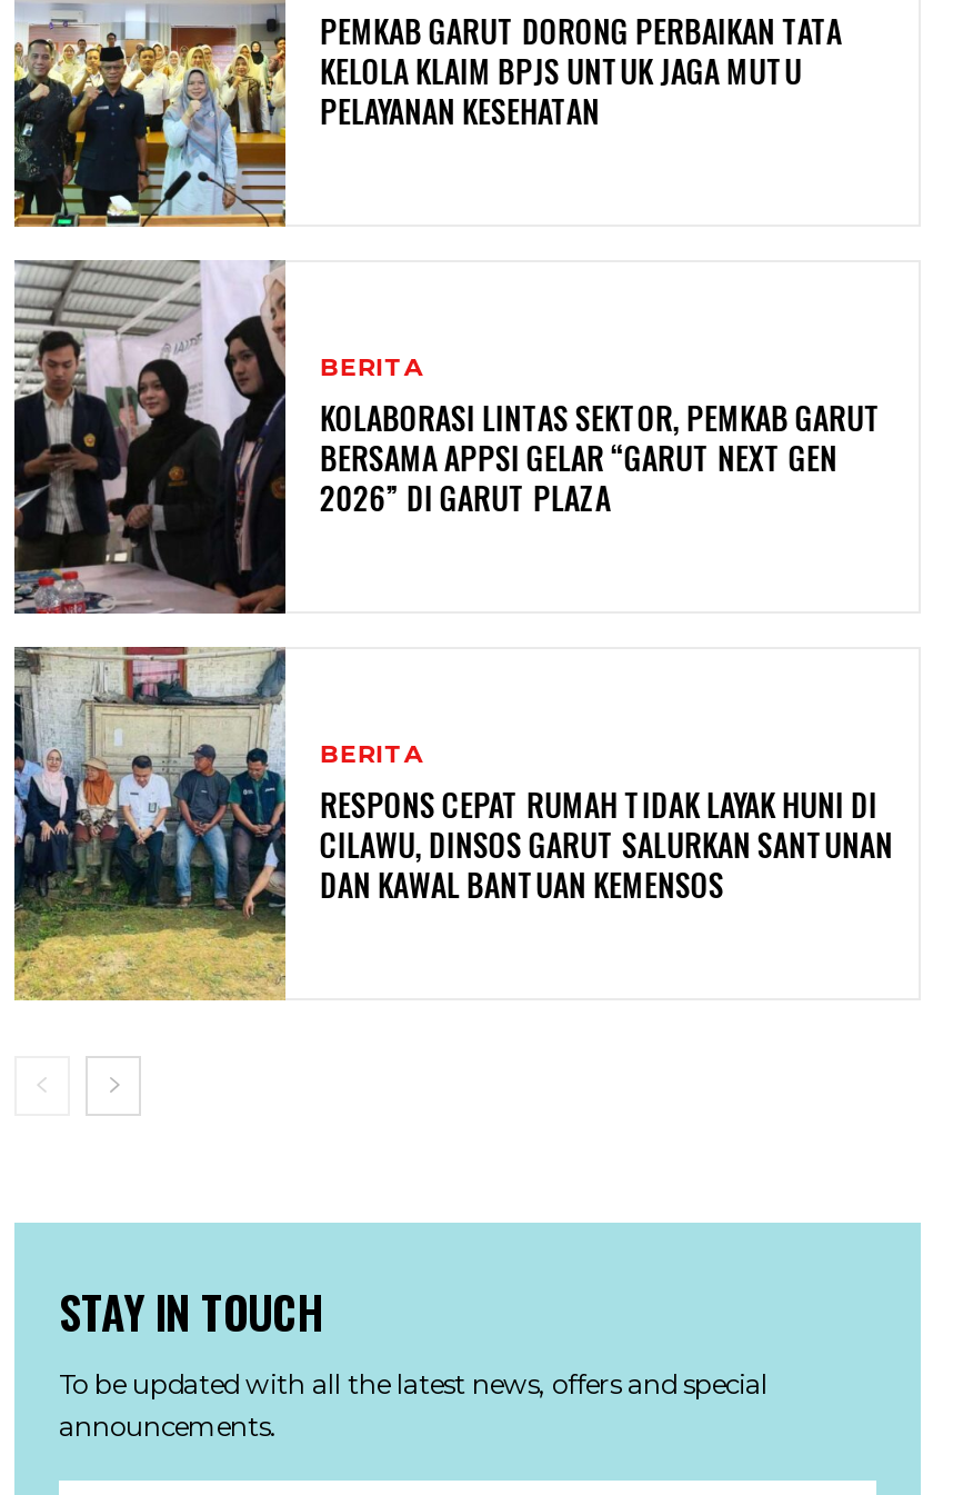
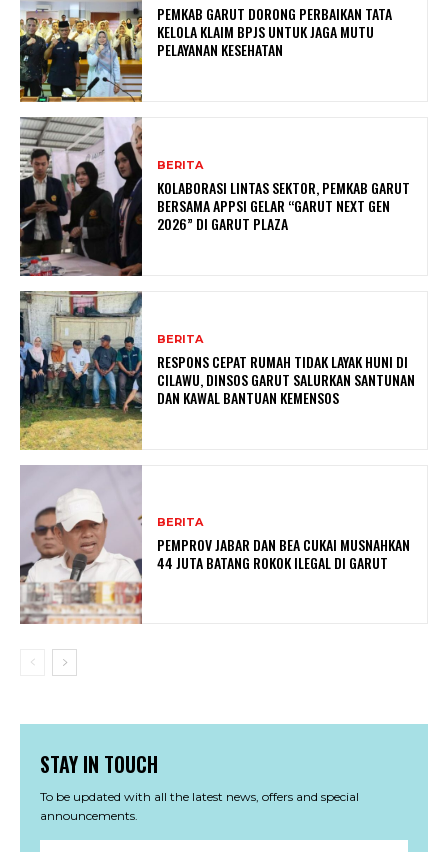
none -> [20,466,410,625] [image] | BERITA | PEMPROV JABAR DAN BEA CUKAI MUSNAHKAN | 44 JUTA BATANG ROKOK ILEGAL DI GARUT

